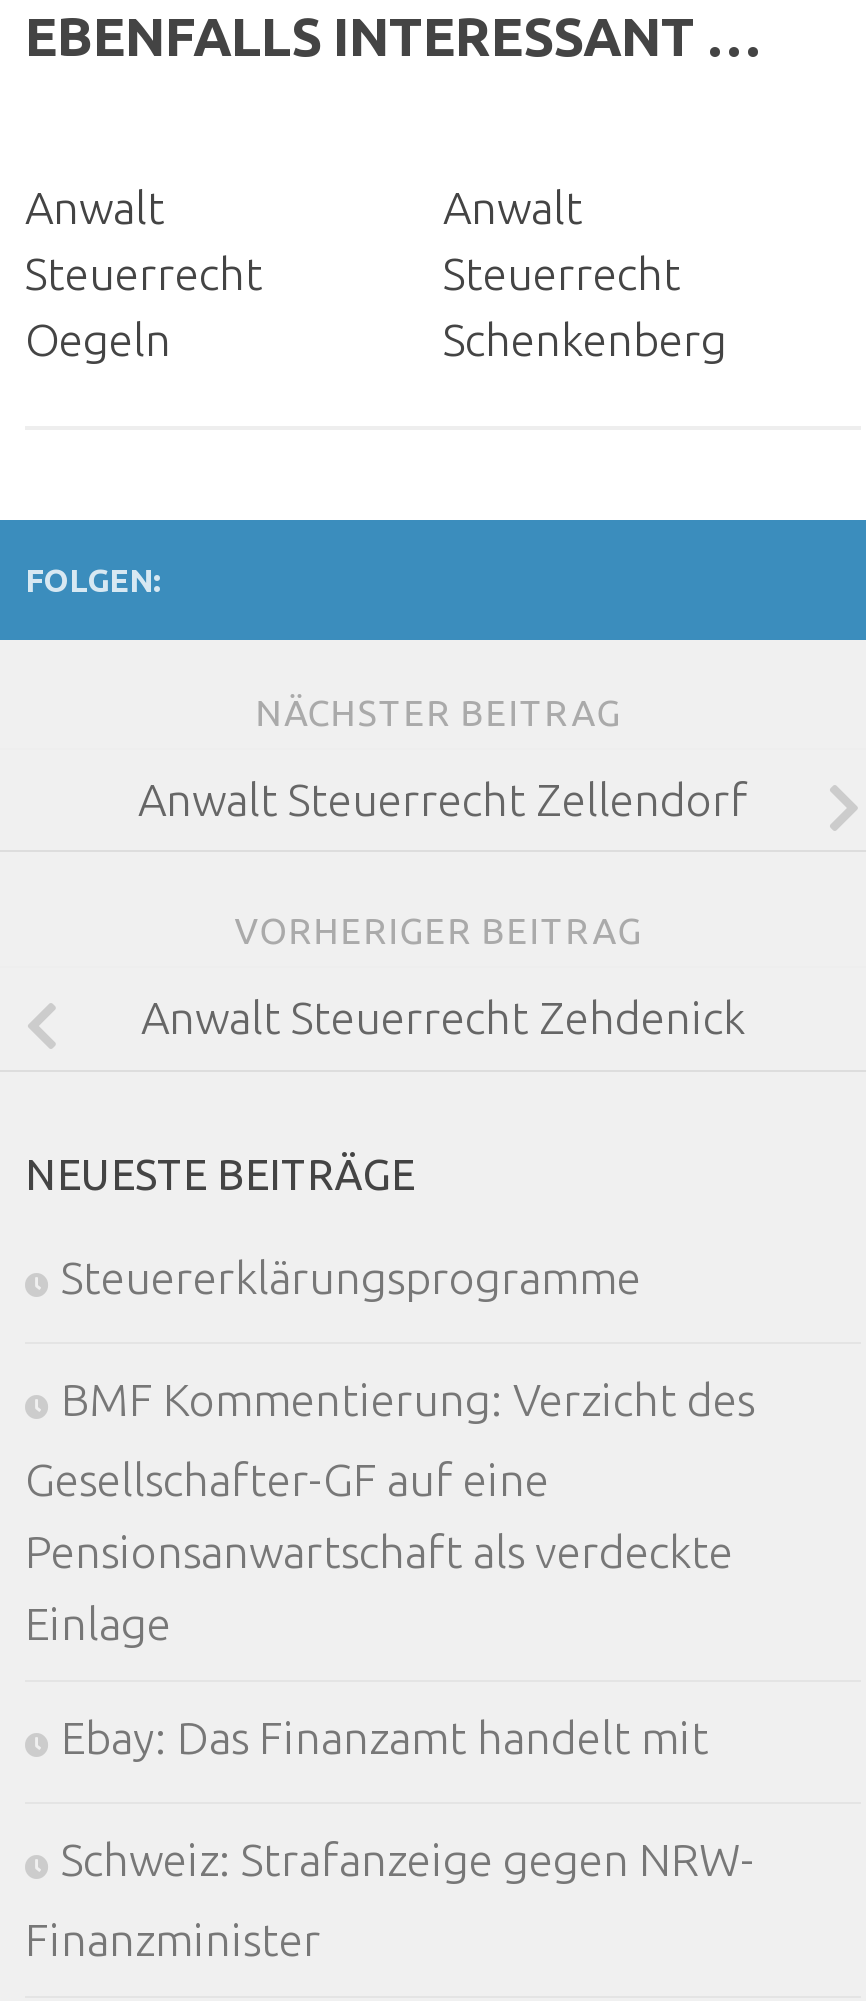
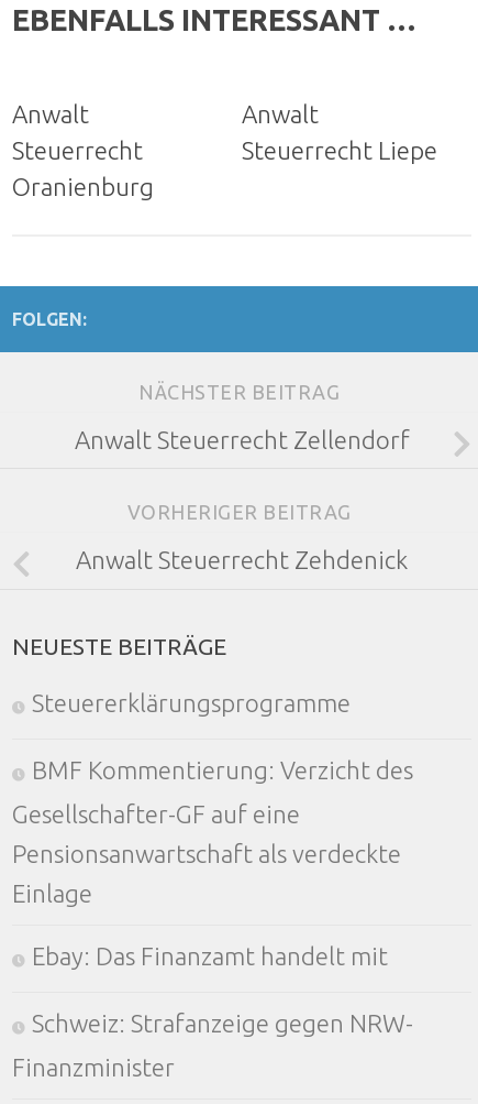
[443,249,727,365] Steuerrecht | Schenkenberg -> [242,137,437,164] Steuerrecht Liepe
[25,315,171,365] Oegeln -> [12,173,154,201] Oranienburg

